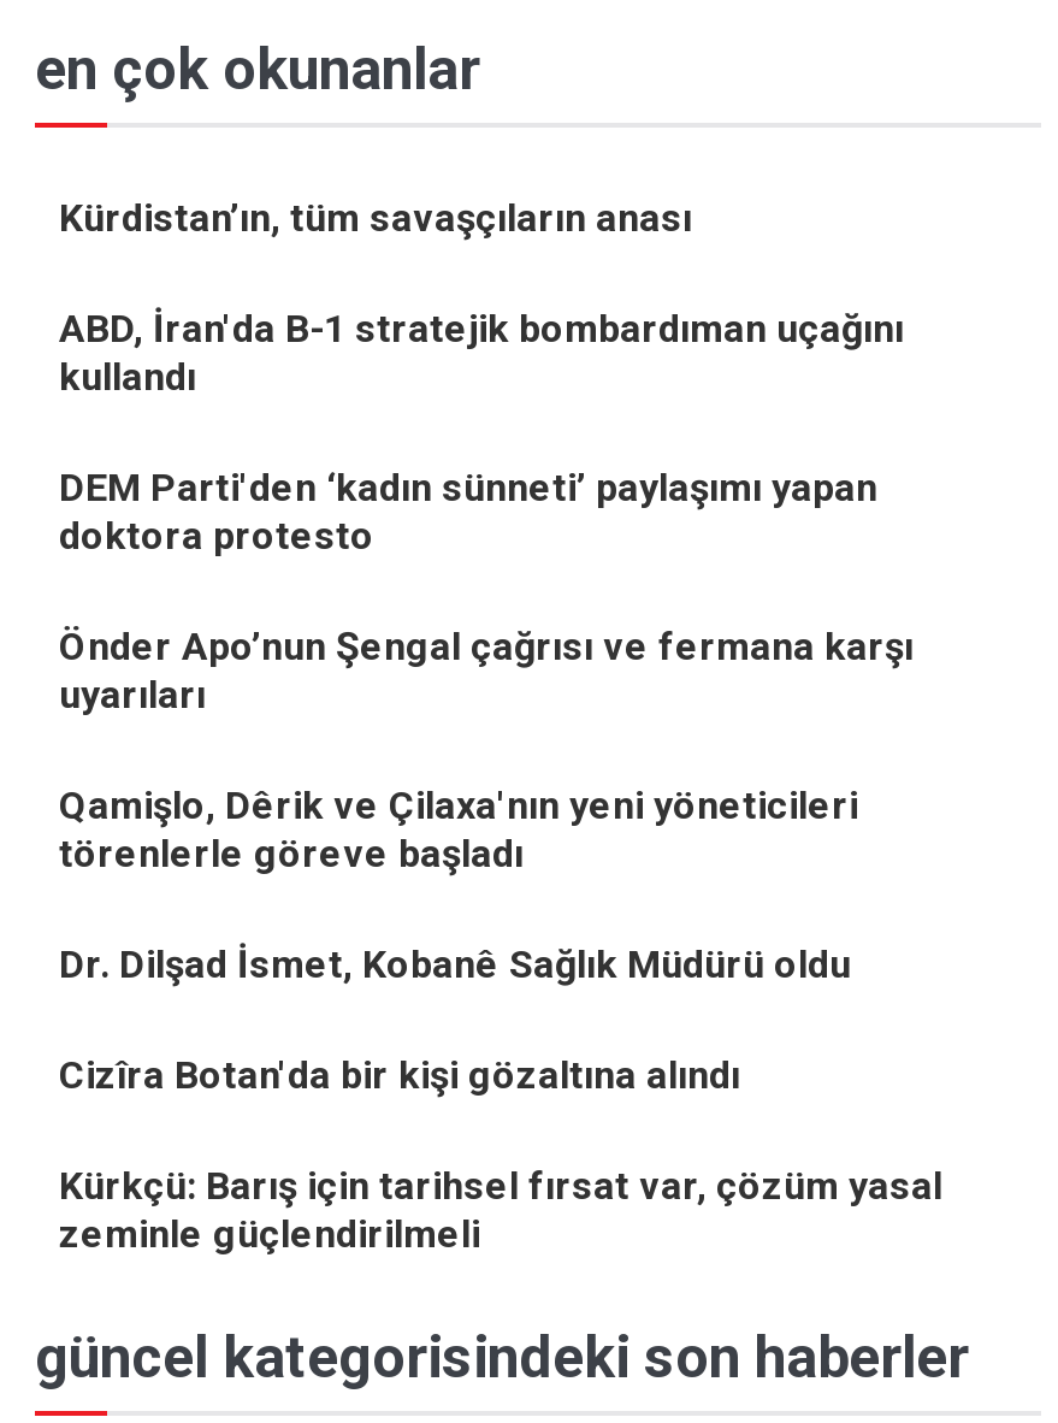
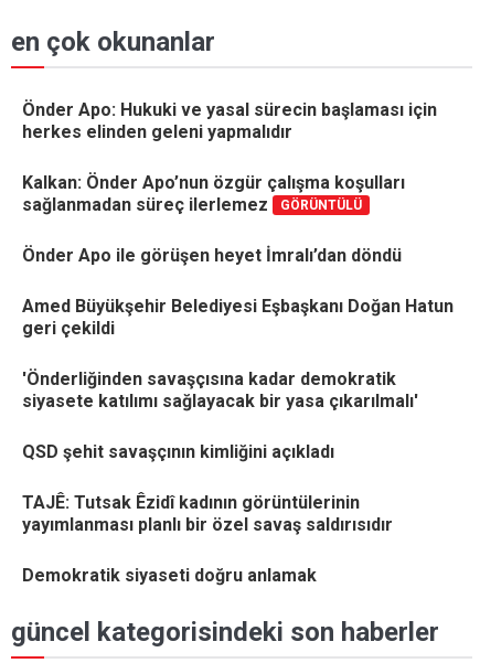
[59,194,692,240] Kürdistan’ın, tüm savaşçıların anası -> [22,99,437,142] Önder Apo: Hukuki ve yasal sürecin başlaması için | herkes elinden geleni yapmalıdır
[59,305,904,399] ABD, İran'da B-1 stratejik bombardıman uçağını | kullandı -> [22,172,405,215] Kalkan: Önder Apo’nun özgür çalışma koşulları | sağlanmadan süreç ilerlemez GÖRÜNTÜLÜ
[59,464,877,558] DEM Parti'den ‘kadın sünneti’ paylaşımı yapan | doktora protesto -> [22,244,402,265] Önder Apo ile görüşen heyet İmralı’dan döndü
[59,623,914,717] Önder Apo’nun Şengal çağrısı ve fermana karşı | uyarıları -> [22,295,454,338] Amed Büyükşehir Belediyesi Eşbaşkanı Doğan Hatun | geri çekildi
[59,782,858,875] Qamişlo, Dêrik ve Çilaxa'nın yeni yöneticileri | törenlerle göreve başladı -> [22,368,418,411] 'Önderliğinden savaşçısına kadar demokratik | siyasete katılımı sağlayacak bir yasa çıkarılmalı'
[59,940,851,986] Dr. Dilşad İsmet, Kobanê Sağlık Müdürü oldu -> [22,441,334,462] QSD şehit savaşçının kimliğini açıkladı
[59,1051,740,1097] Cizîra Botan'da bir kişi gözaltına alındı -> [22,492,393,535] TAJÊ: Tutsak Êzidî kadının görüntülerinin | yayımlanması planlı bir özel savaş saldırısıdır
[59,1162,942,1256] Kürkçü: Barış için tarihsel fırsat var, çözüm yasal | zeminle güçlendirilmeli -> [22,564,317,585] Demokratik siyaseti doğru anlamak

